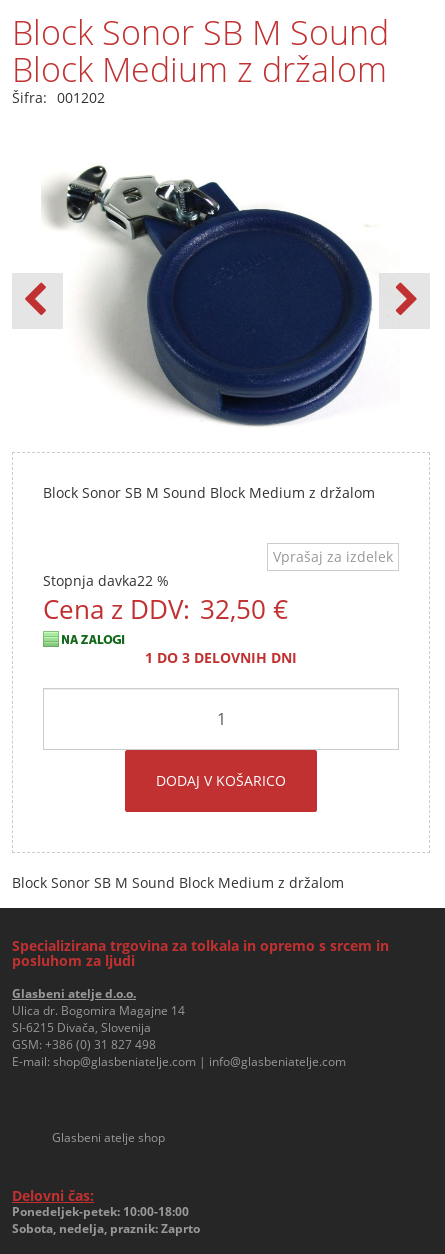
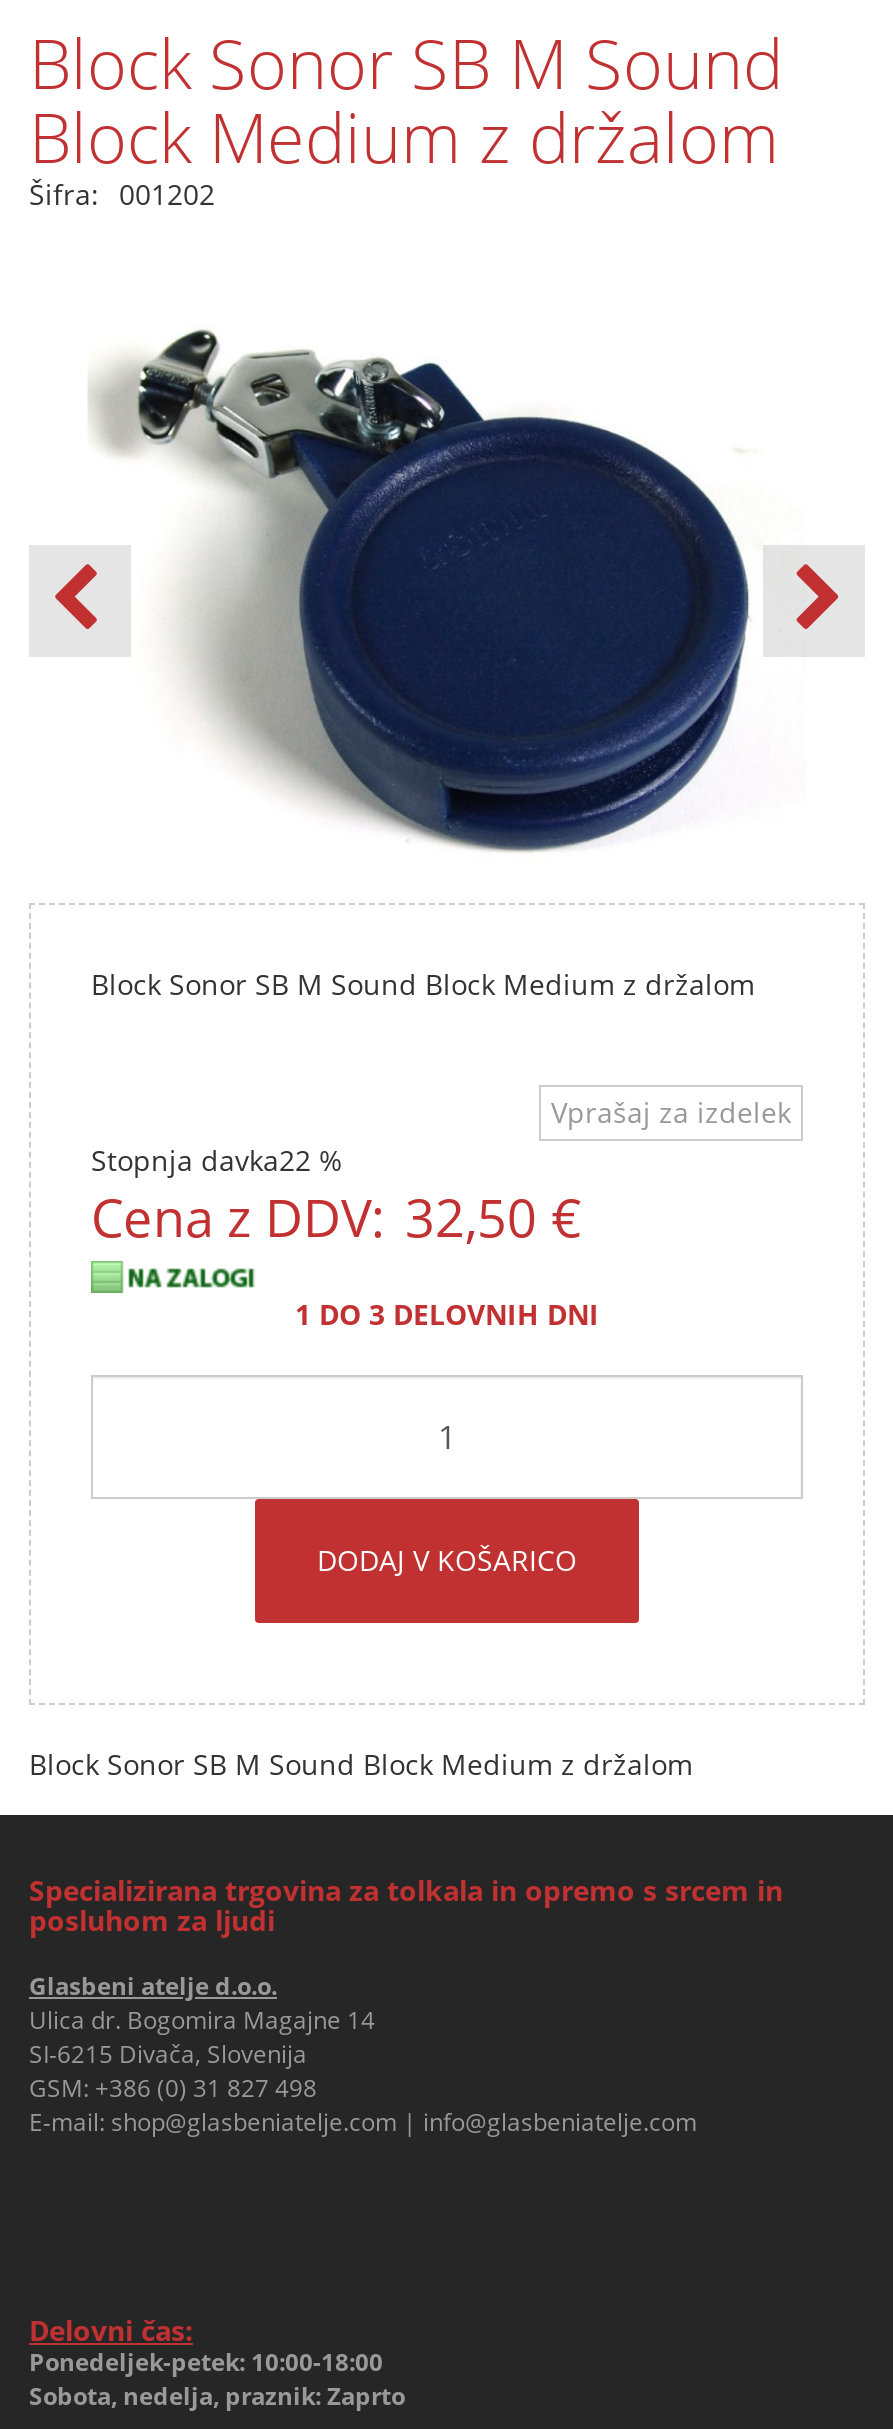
[52,1128,165,1145] Glasbeni atelje shop -> none

